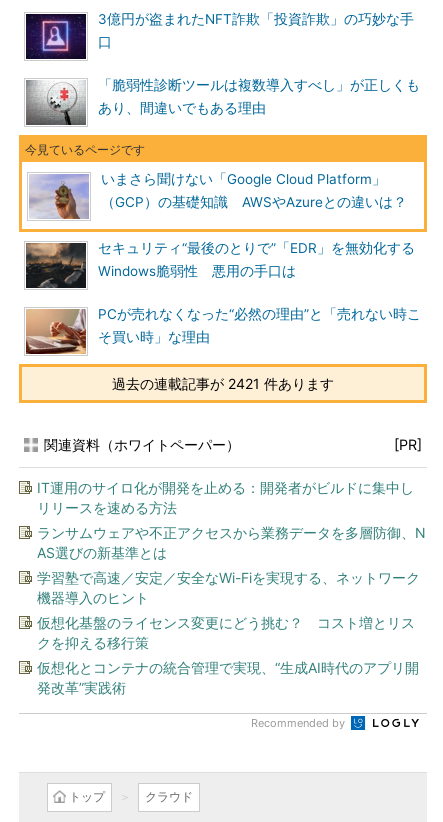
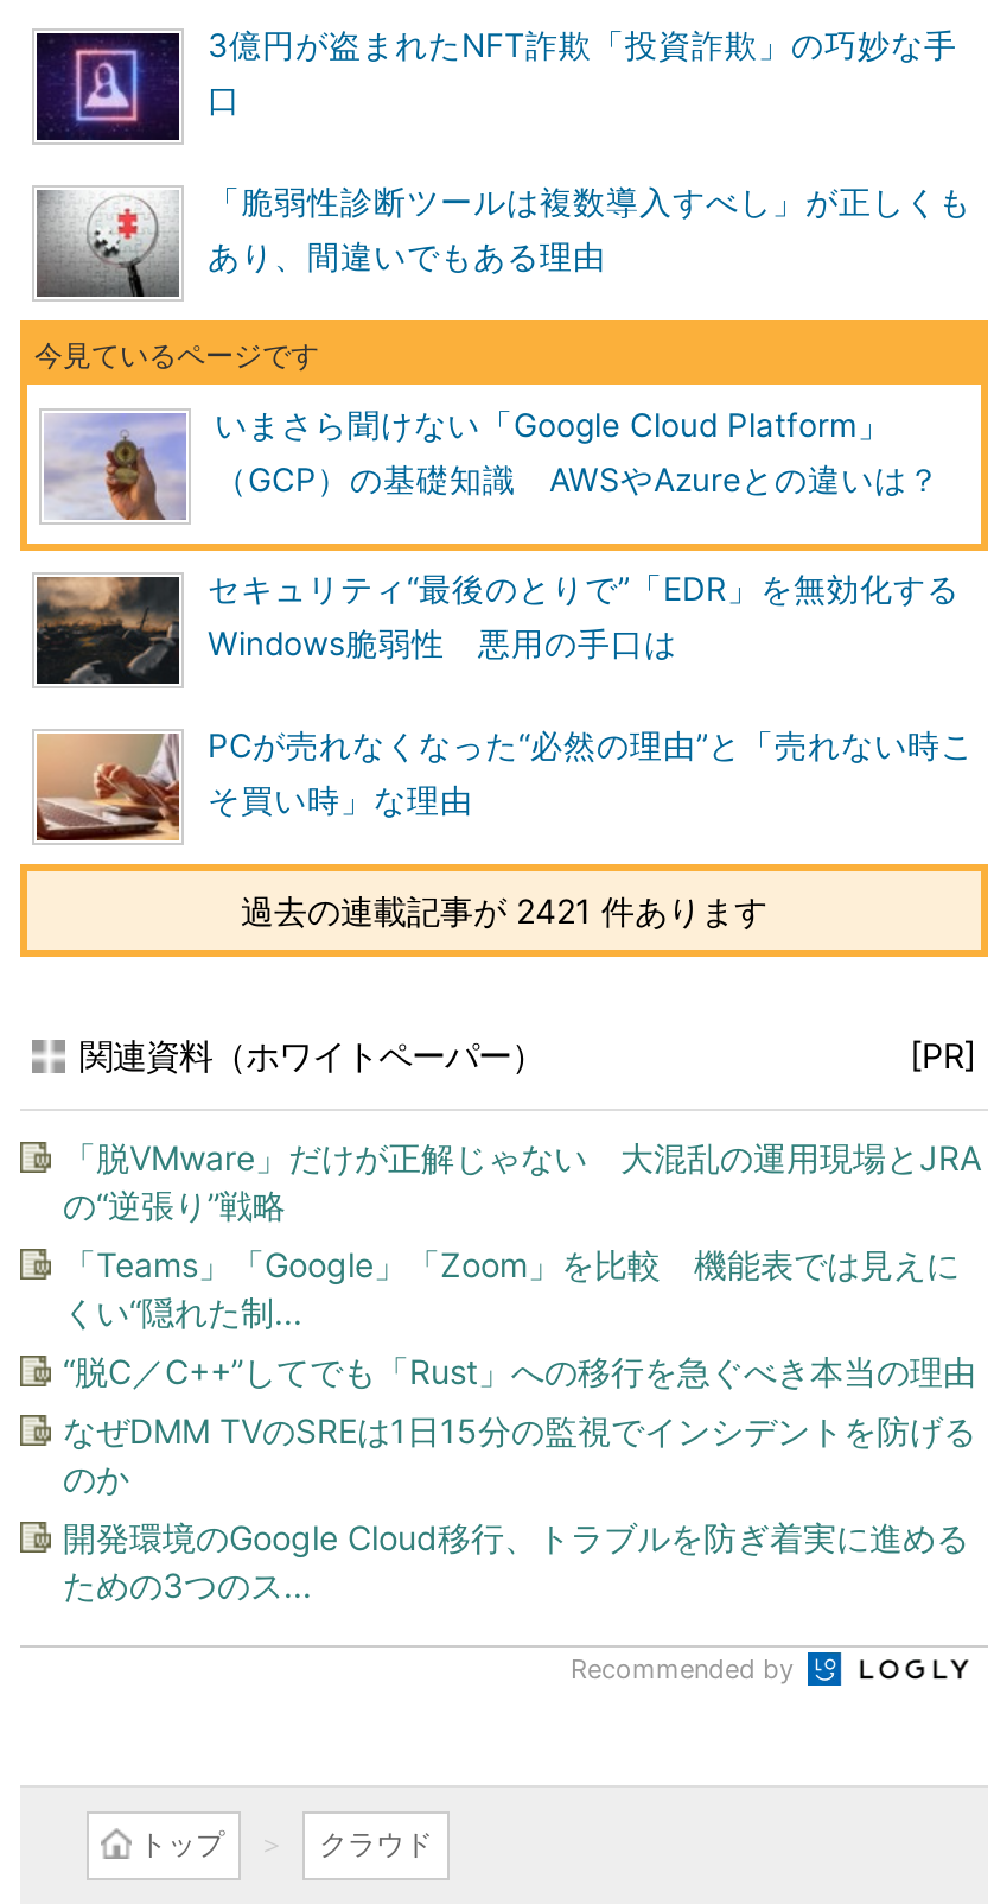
[37,479,414,516] IT運用のサイロ化が開発を止める：開発者がビルドに集中し | リリースを速める方法 -> [63,1137,981,1225] 「脱VMware」だけが正解じゃない 大混乱の運用現場とJRA | の“逆張り”戦略
[37,524,426,561] ランサムウェアや不正アクセスから業務データを多層防御、N | AS選びの新基準とは -> [63,1244,960,1332] 「Teams」「Google」「Zoom」を比較 機能表では見えに | くい“隠れた制...
[37,569,420,606] 学習塾で高速／安定／安全なWi-Fiを実現する、ネットワーク | 機器導入のヒント -> [63,1351,976,1391] “脱C／C++”してでも「Rust」への移行を急ぐべき本当の理由
[37,614,415,651] 仮想化基盤のライセンス変更にどう挑む？ コスト増とリス | クを抑える移行策 -> [63,1410,976,1498] なぜDMM TVのSREは1日15分の監視でインシデントを防げる | のか
[37,659,419,696] 仮想化とコンテナの統合管理で実現、“生成AI時代のアプリ開 | 発改革”実践術 -> [63,1517,969,1605] 開発環境のGoogle Cloud移行、トラブルを防ぎ着実に進める | ための3つのス...

